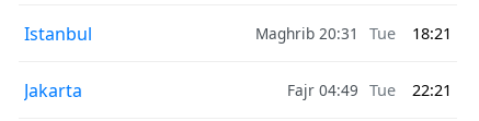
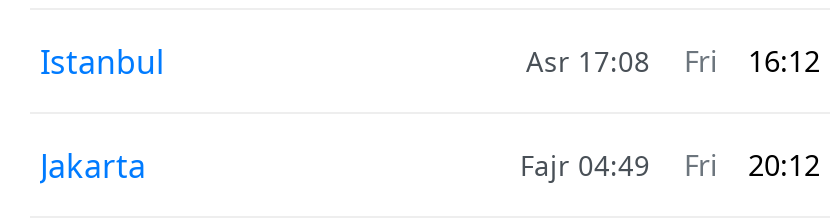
[255,22,452,44] Maghrib 20:31 Tue | 18:21 -> [526,41,820,80] Asr 17:08 | Fri | 16:12
[287,79,452,100] Fajr 04:49 Tue | 22:21 -> [520,145,820,184] Fajr 04:49 | Fri | 20:12

